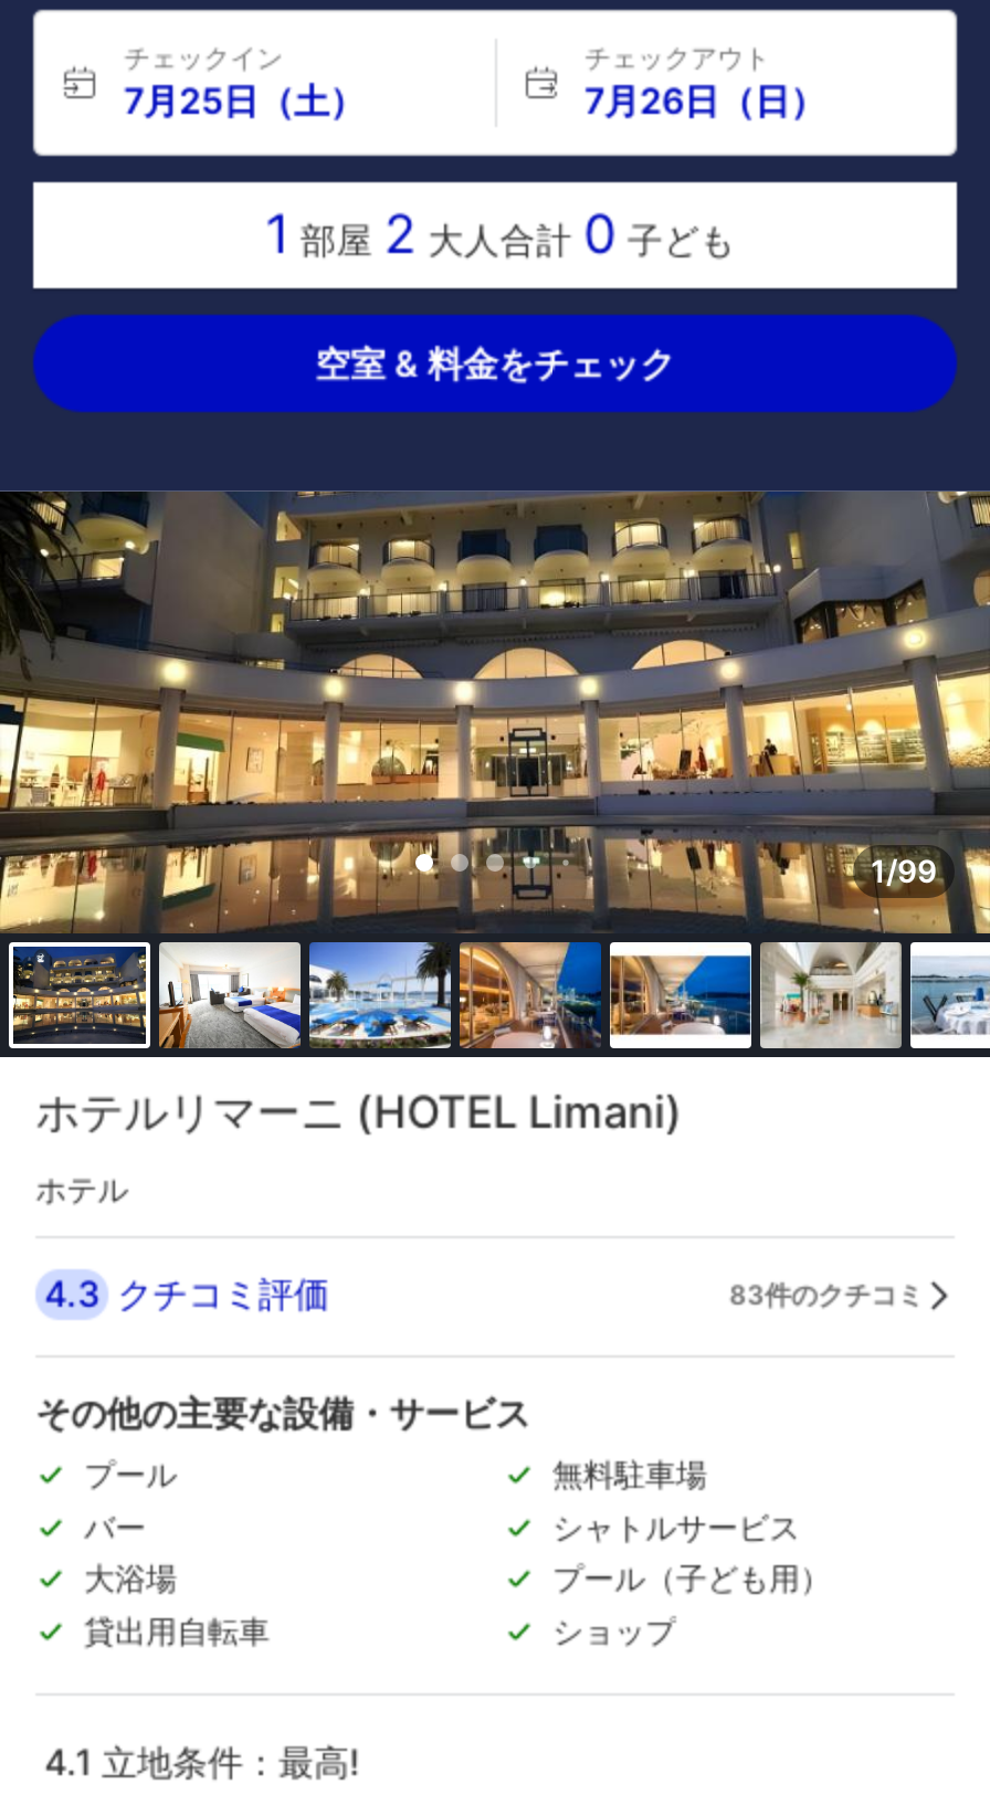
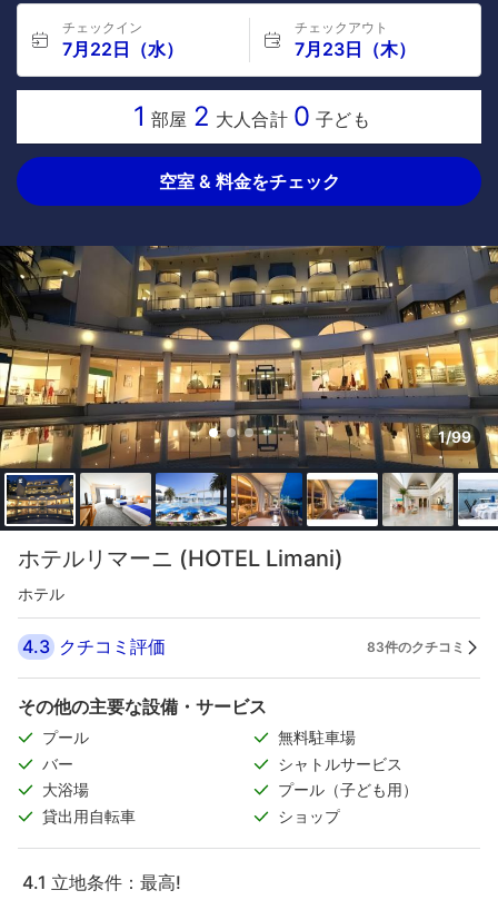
[124,78,365,123] 7月25日（土） -> [62,38,183,60] 7月22日（水）
[584,78,825,123] 7月26日（日） -> [294,38,415,60] 7月23日（木）

